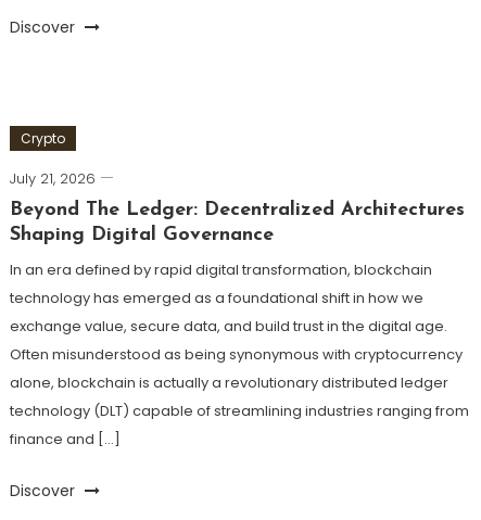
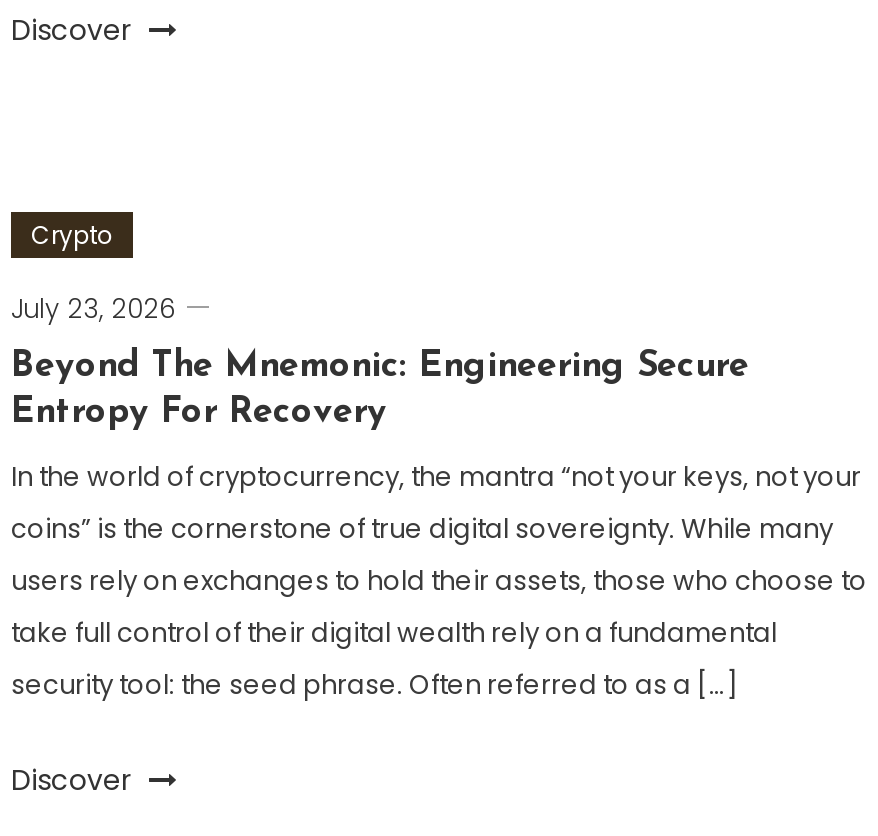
[10,168,96,188] July 21, 2026 -> [11,289,177,327] July 23, 2026
[10,199,465,245] Beyond The Ledger: Decentralized Architectures | Shaping Digital Governance -> [11,347,749,431] Beyond The Mnemonic: Engineering Secure | Entropy For Recovery
[10,259,469,449] In an era defined by rapid digital transformation, blockchain | technology has emerged as a foundational shift in how we | exchange value, secure data, and build trust in the digital age. | Often misunderstood as being synonymous with cryptocurrency | alone, blockchain is actually a revolutionary distributed ledger | technology (DLT) capable of streamlining industries ranging from | finance and […] -> [11,457,867,703] In the world of cryptocurrency, the mantra “not your keys, not your | coins” is the cornerstone of true digital sovereignty. While many | users rely on exchanges to hold their assets, those who choose to | take full control of their digital wealth rely on a fundamental | security tool: the seed phrase. Often referred to as a […]

